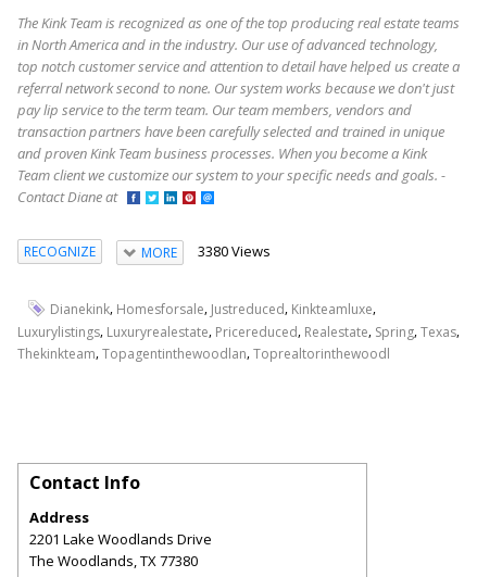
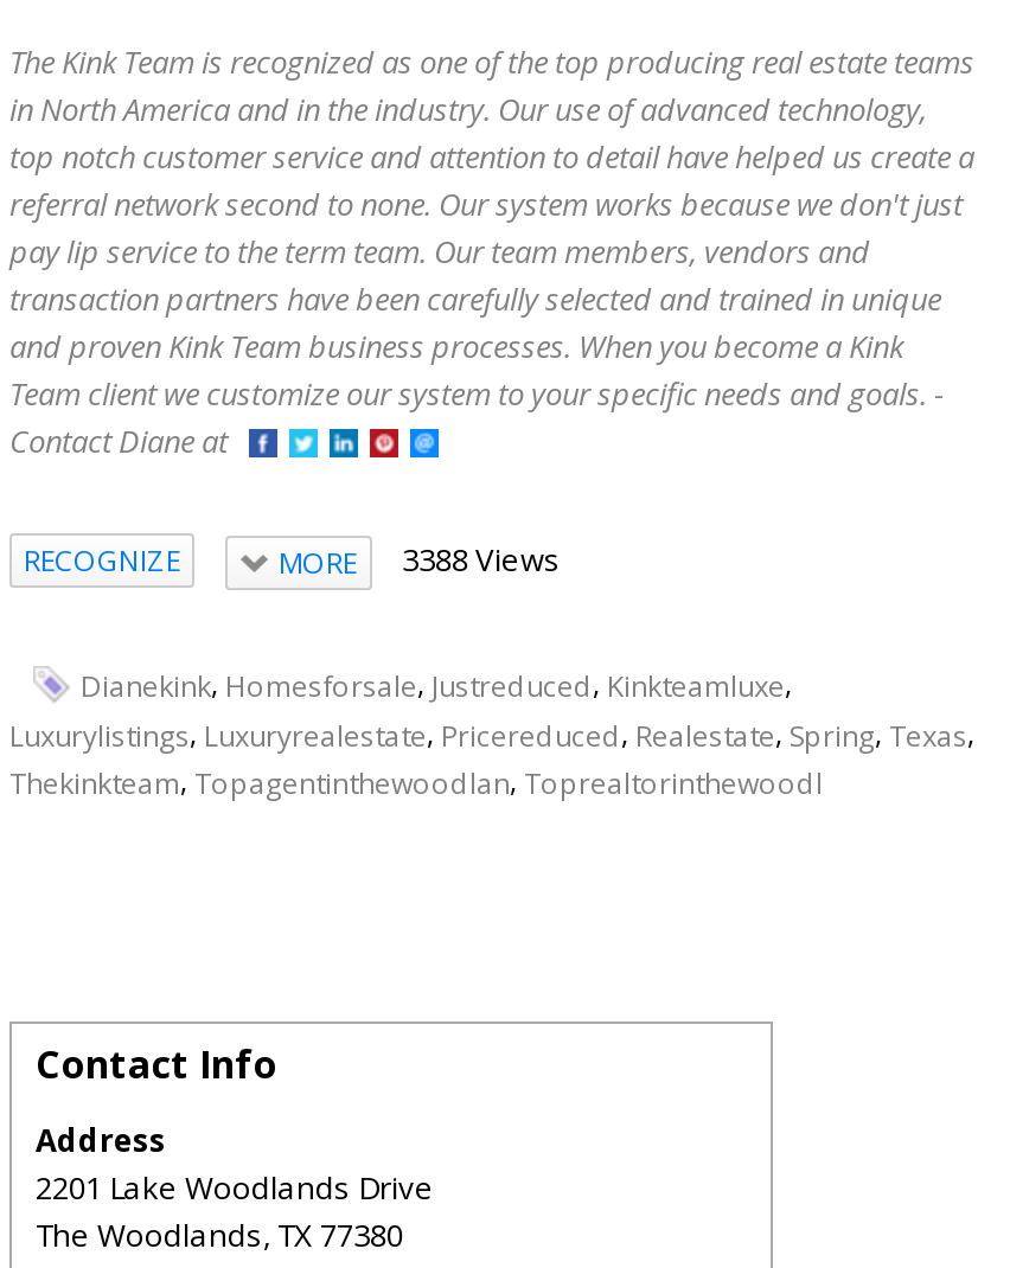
[141,241,270,262] MORE 3380 Views -> [279,538,561,583] MORE 3388 Views

